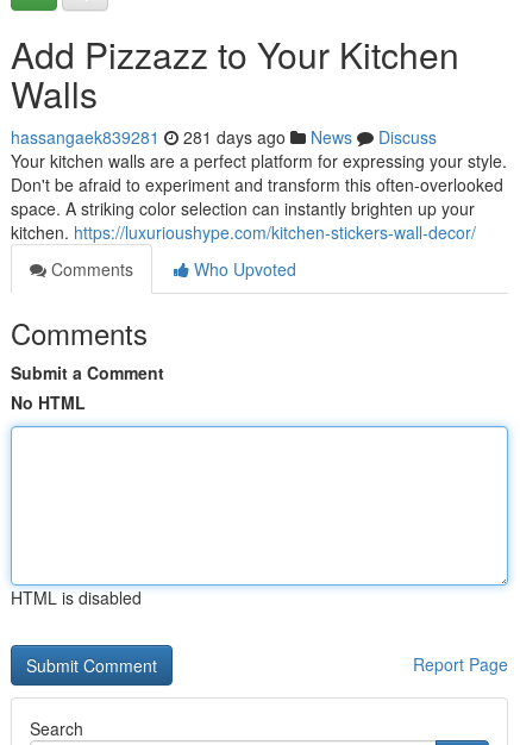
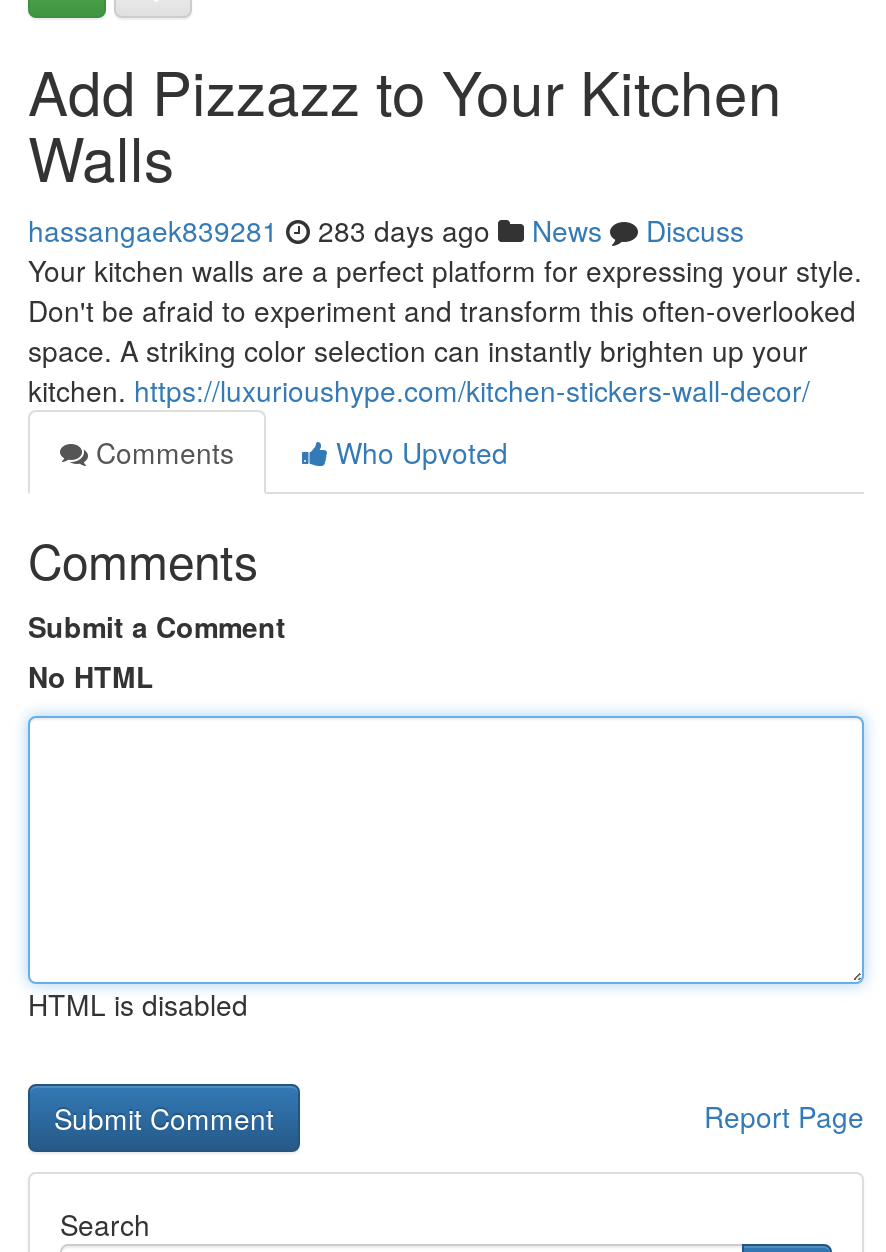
[11,125,437,149] hassangaek839281 281 days ago News Discuss -> [28,210,744,250] hassangaek839281 283 days ago News Discuss

